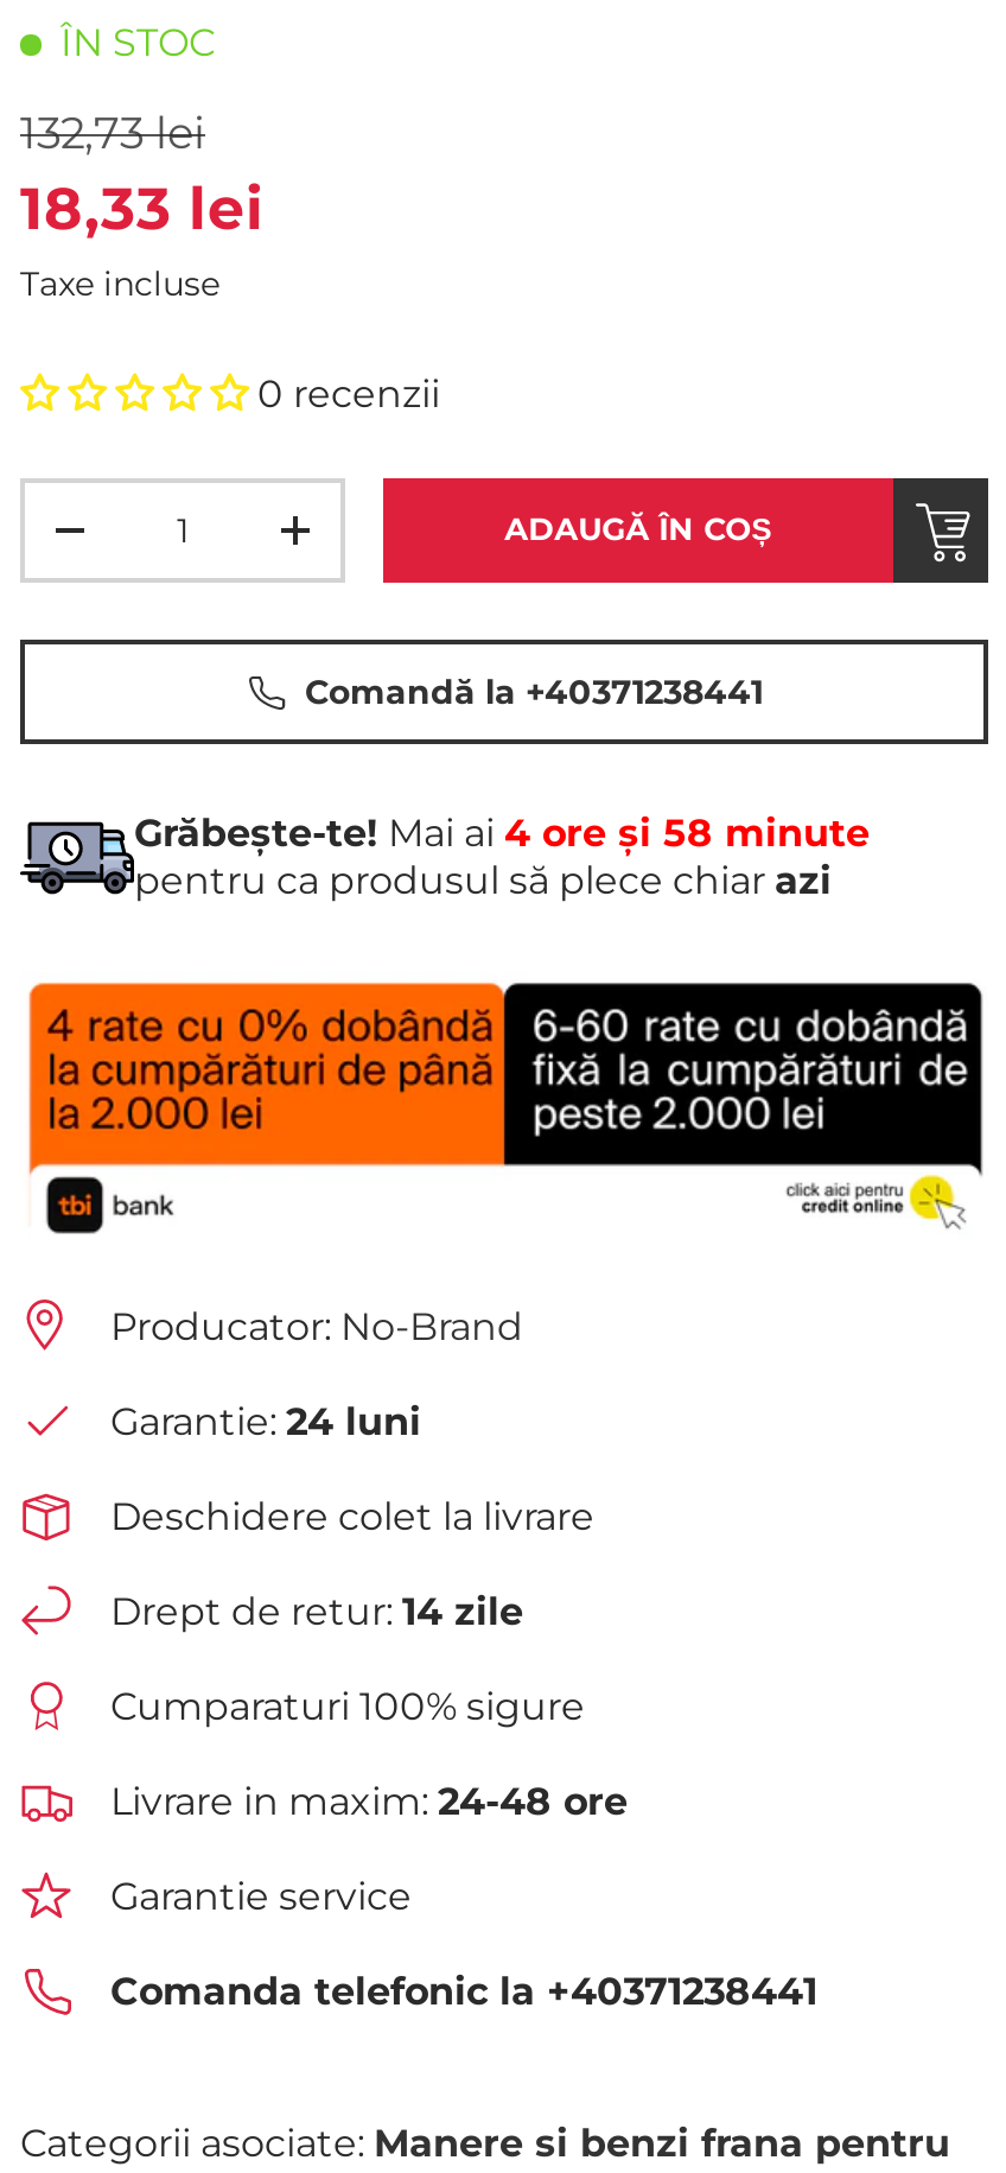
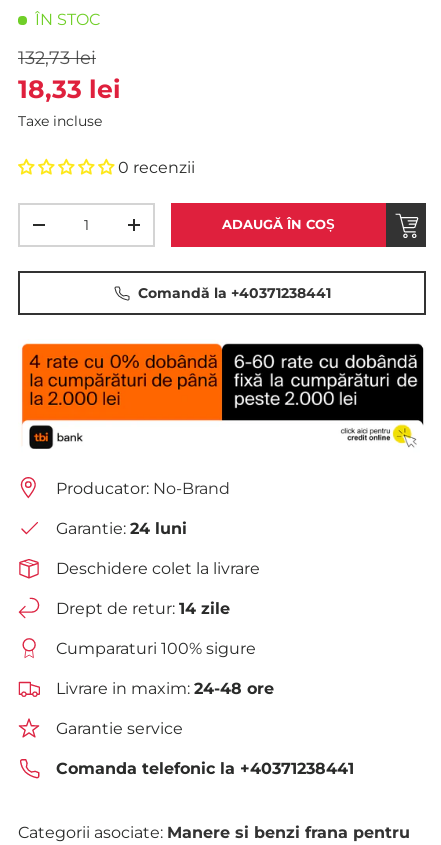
[23,812,870,915] [image] | Grăbeşte-te! Mai ai 4 ore şi 58 minute | pentru ca produsul să plece chiar azi -> none

